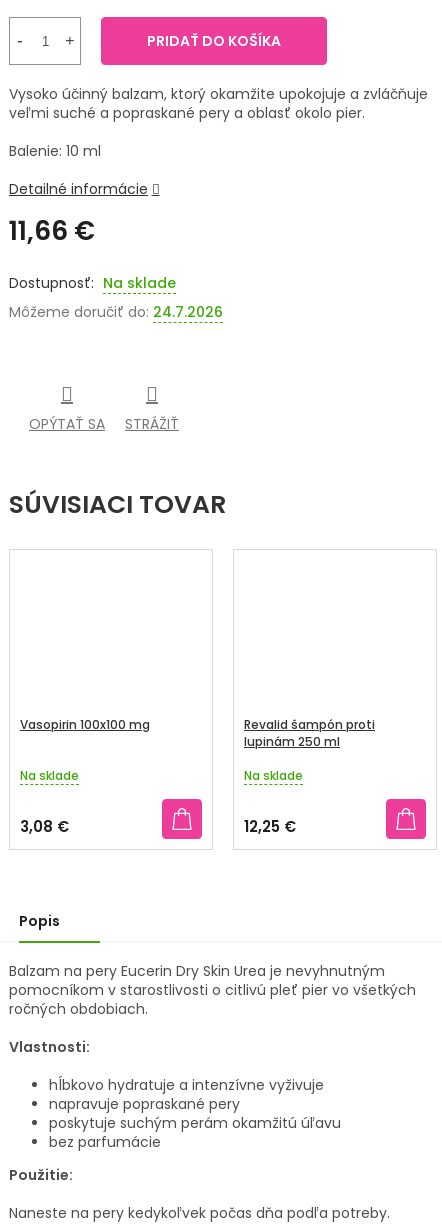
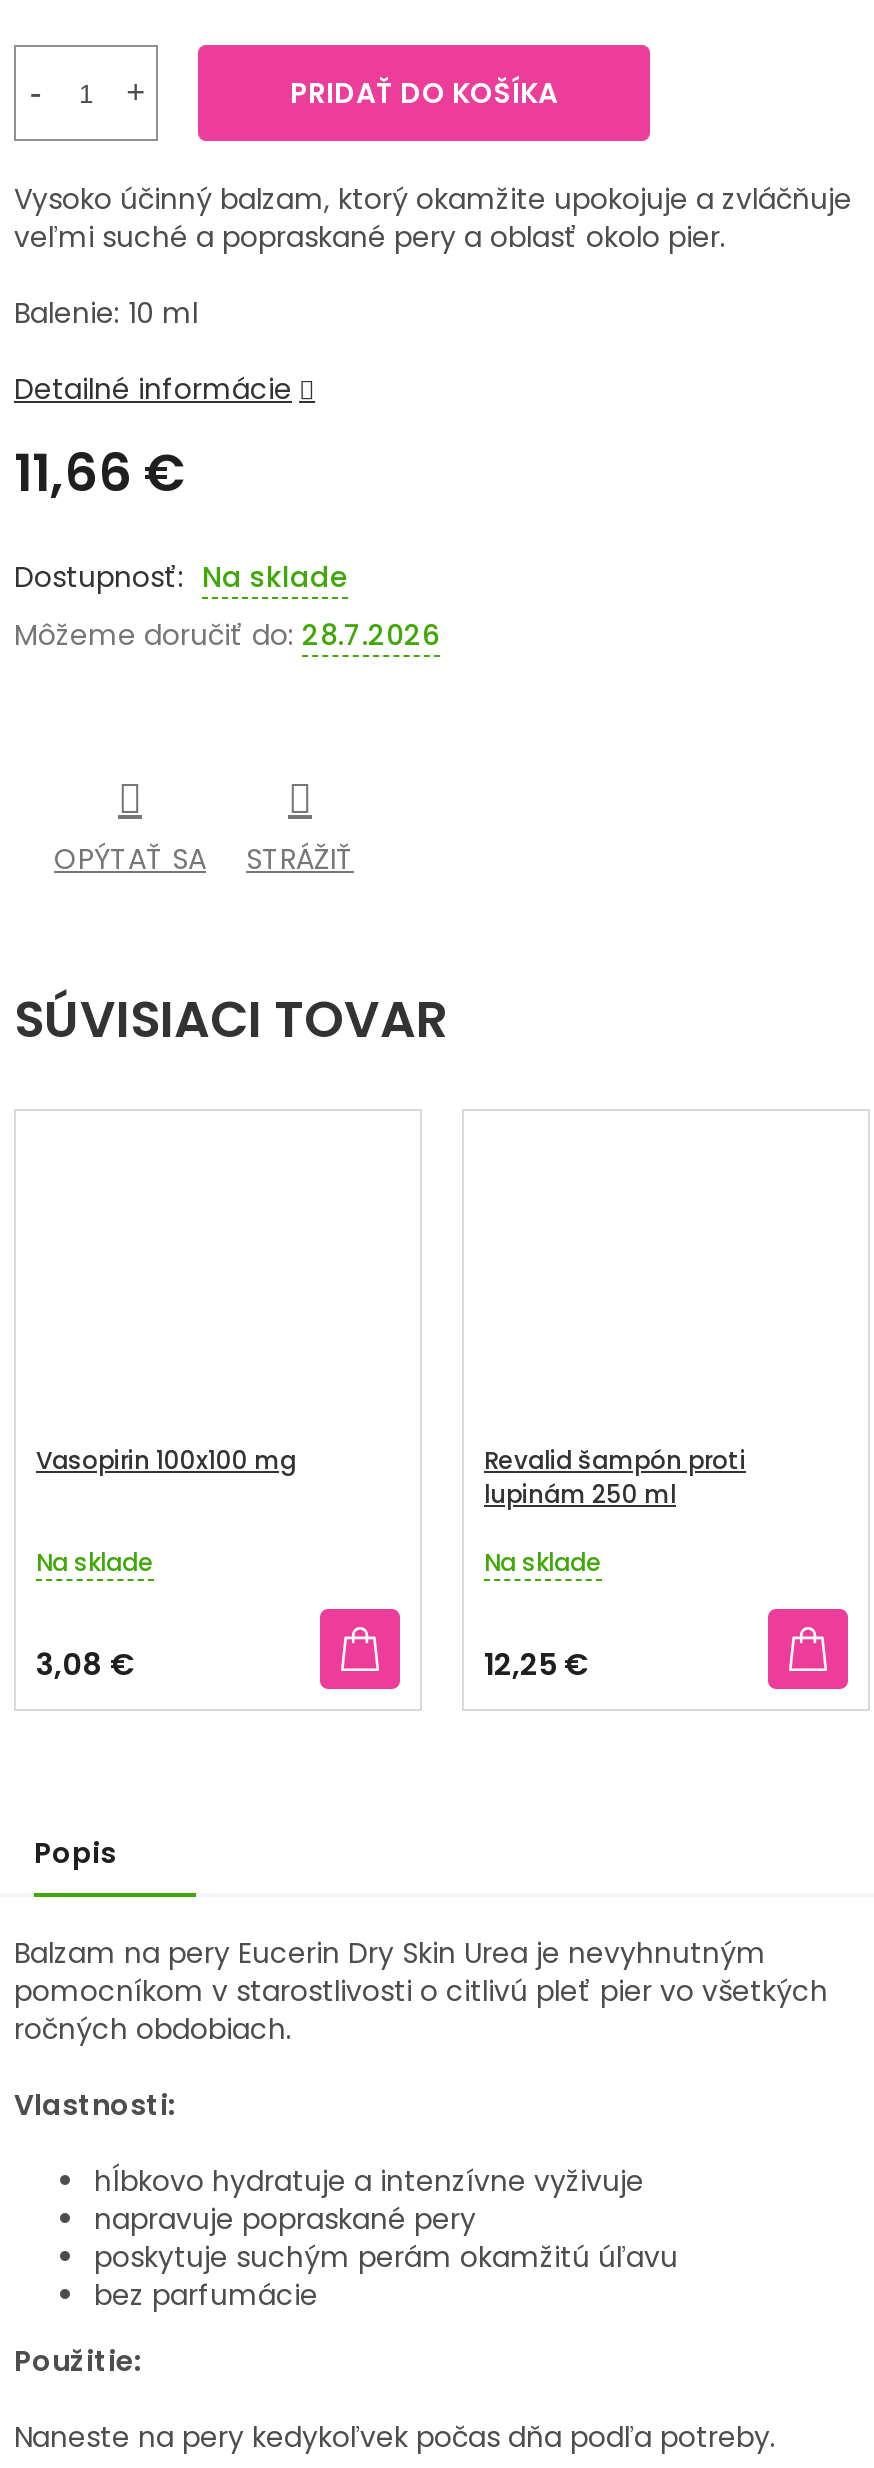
[9,302,223,322] Môžeme doručiť do: 24.7.2026 -> [14,615,440,655] Môžeme doručiť do: 28.7.2026

